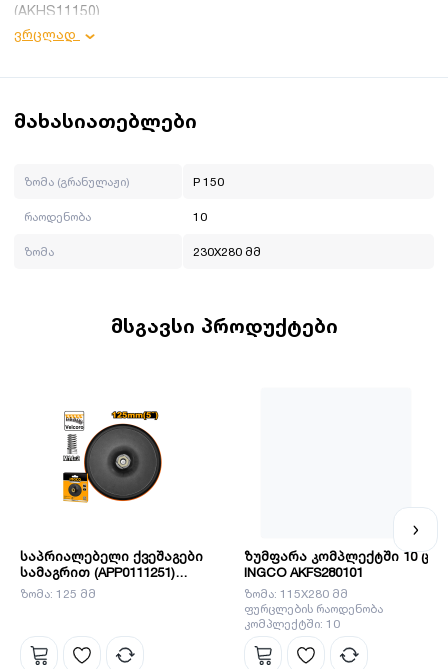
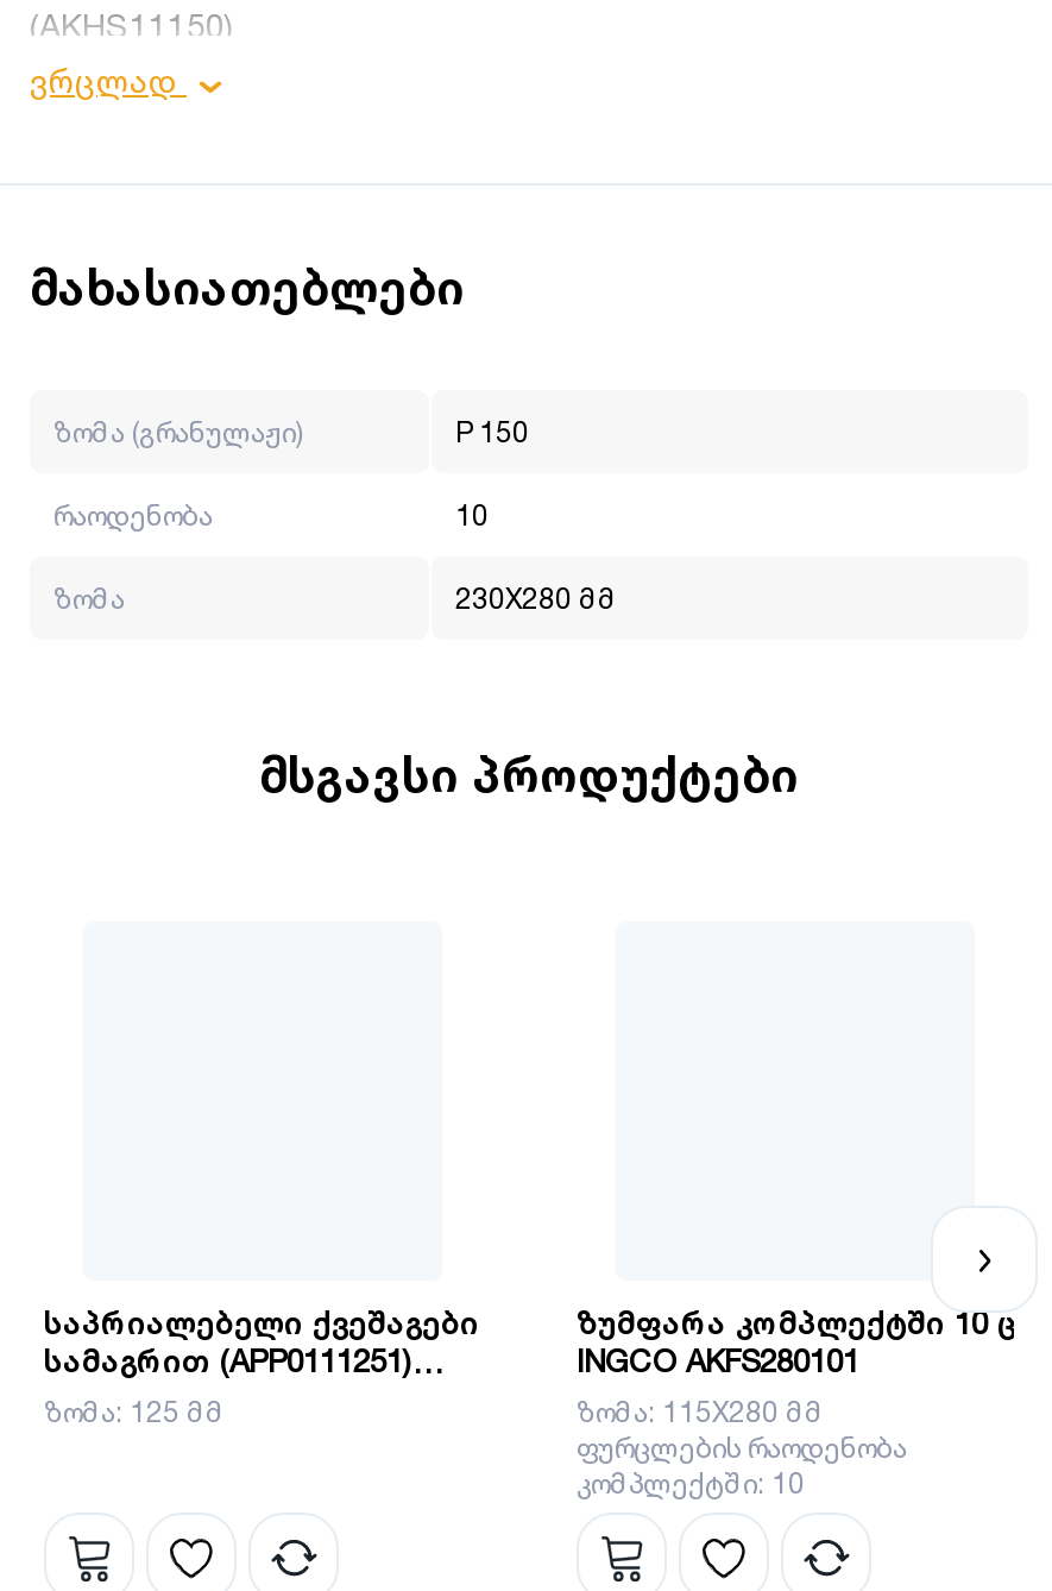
[62,410,163,504] [image] -> none

